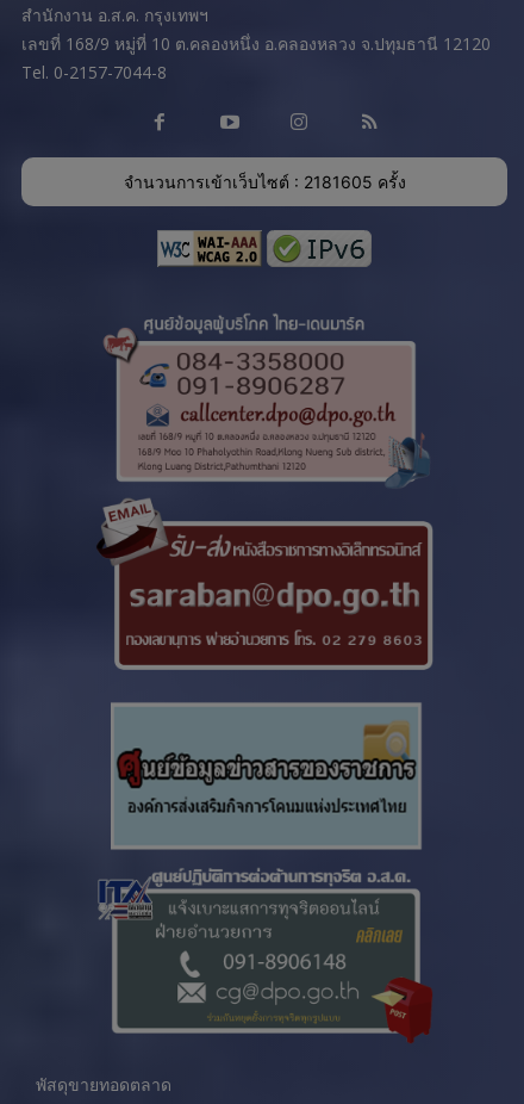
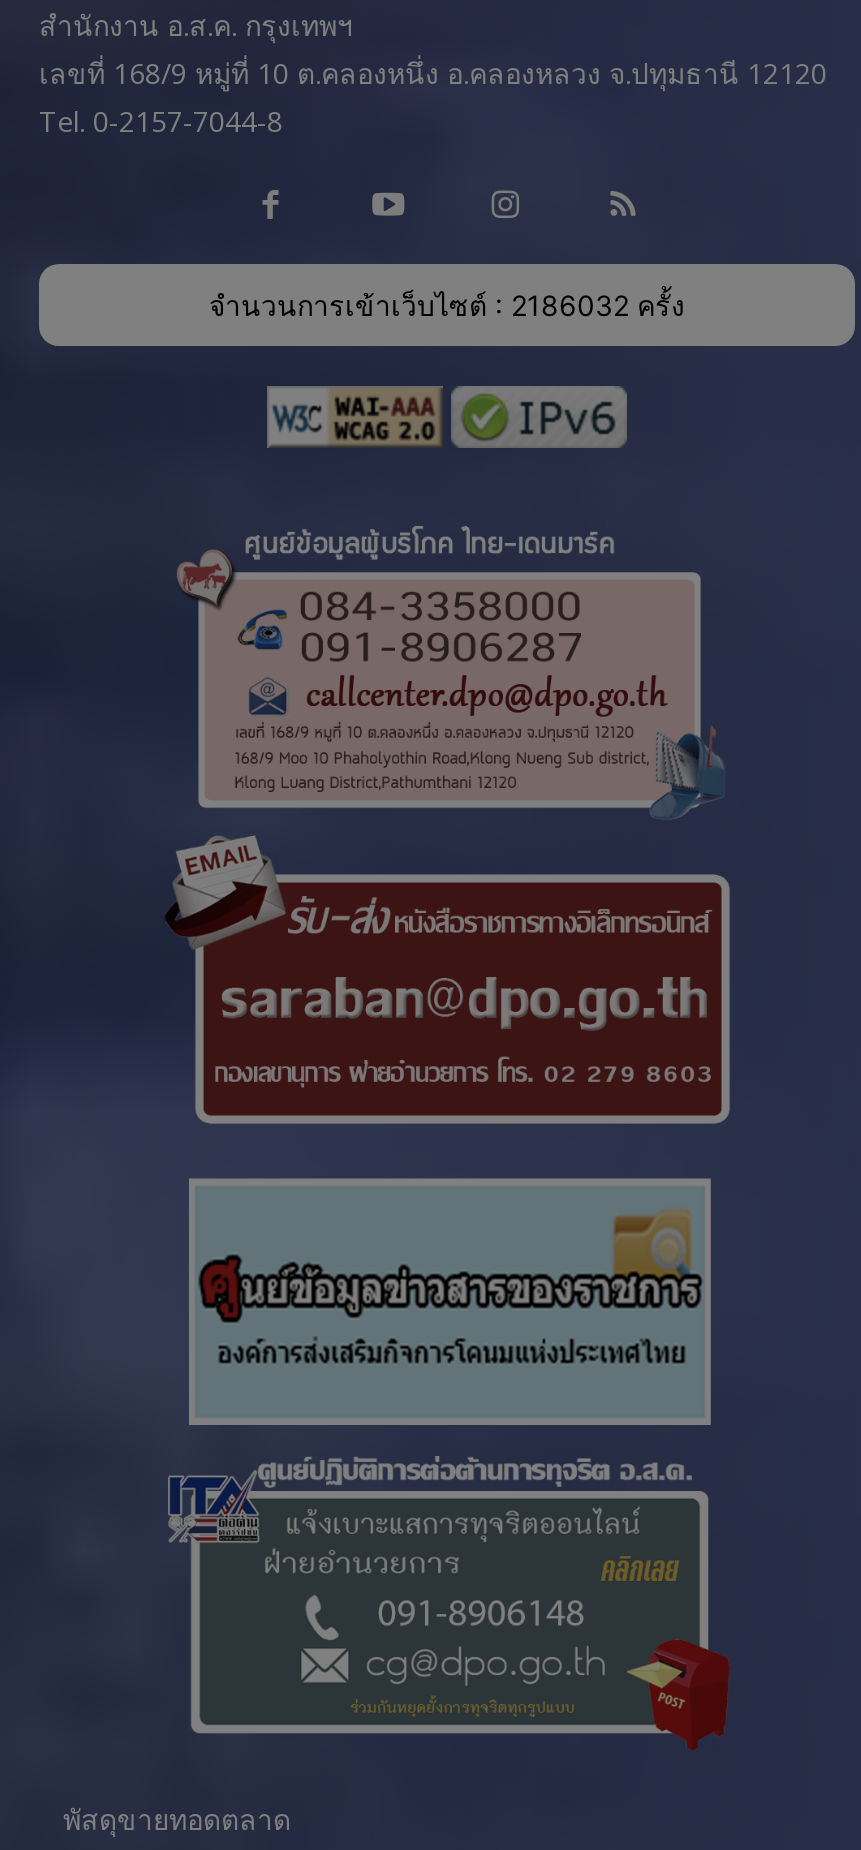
[123,172,406,192] จำนวนการเข้าเว็บไซต์ : 2181605 ครั้ง -> [209,288,685,322] จำนวนการเข้าเว็บไซต์ : 2186032 ครั้ง

